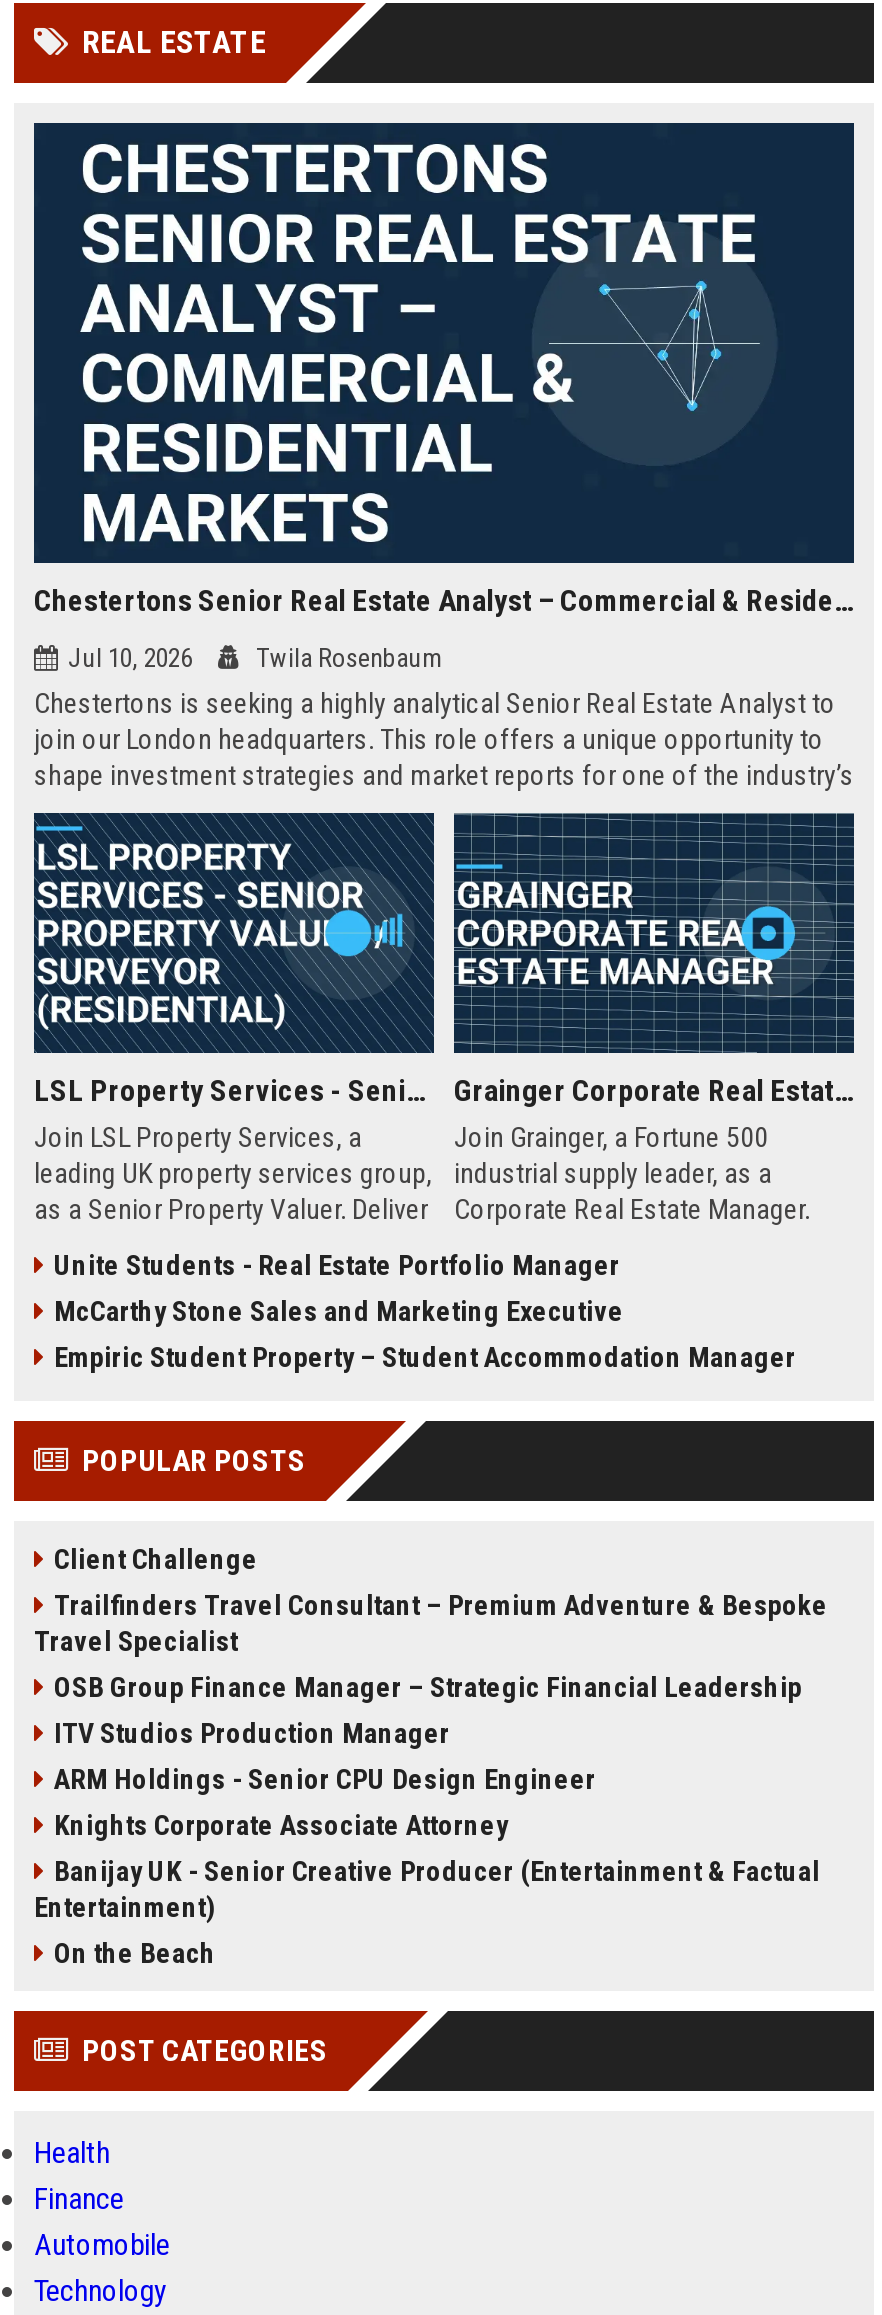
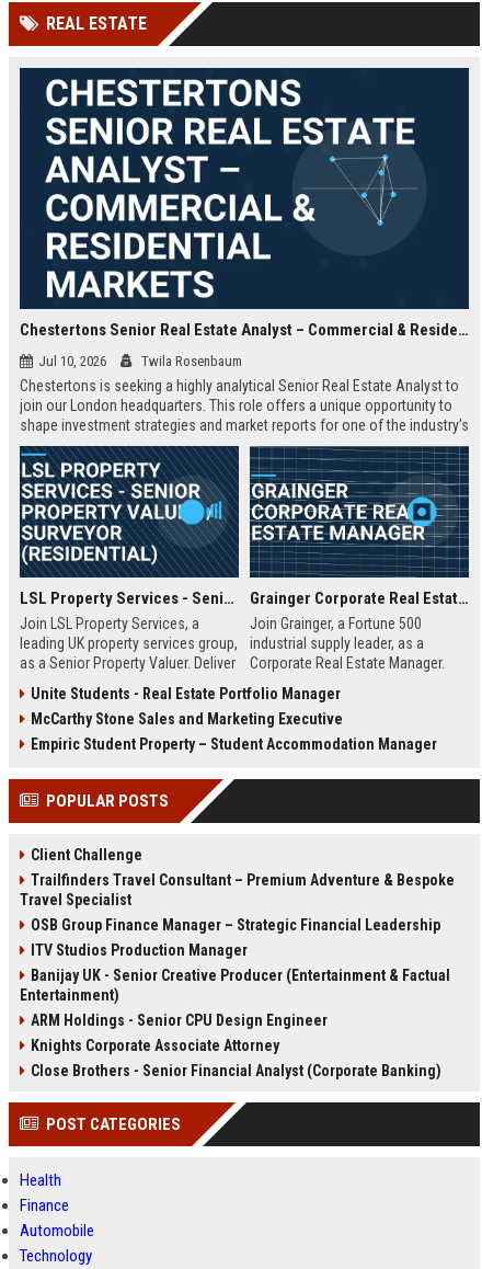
moved [54,1763,596,1841] -> [31,1011,328,1054]: ARM Holdings - Senior CPU Design Engineer | Knights Corporate Associate Attorney
moved [34,1855,820,1923] -> [20,967,450,1004]: Banijay UK - Senior Creative Producer (Entertainment & Factual | Entertainment)
[54,1937,216,1969] On the Beach -> [31,1062,441,1079] Close Brothers - Senior Financial Analyst (Corporate Banking)

